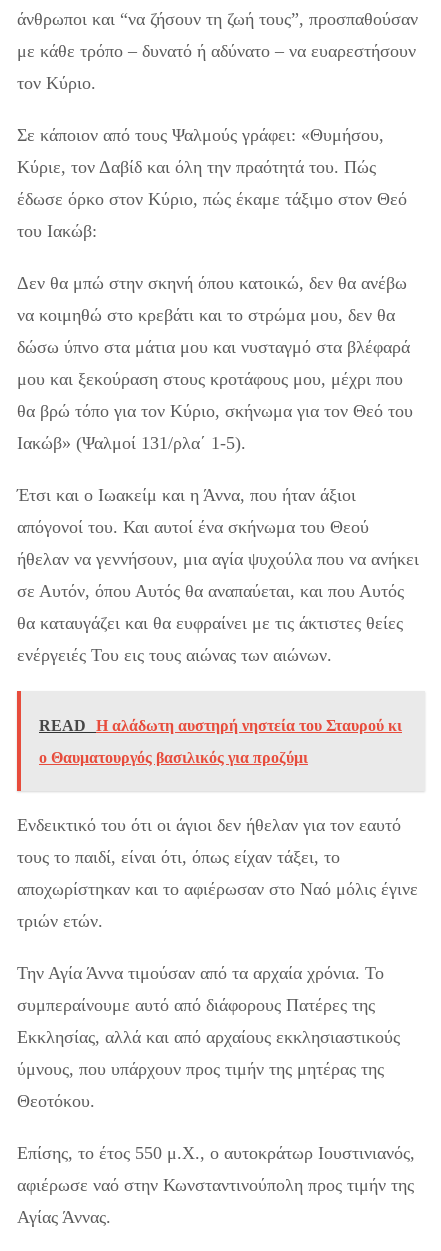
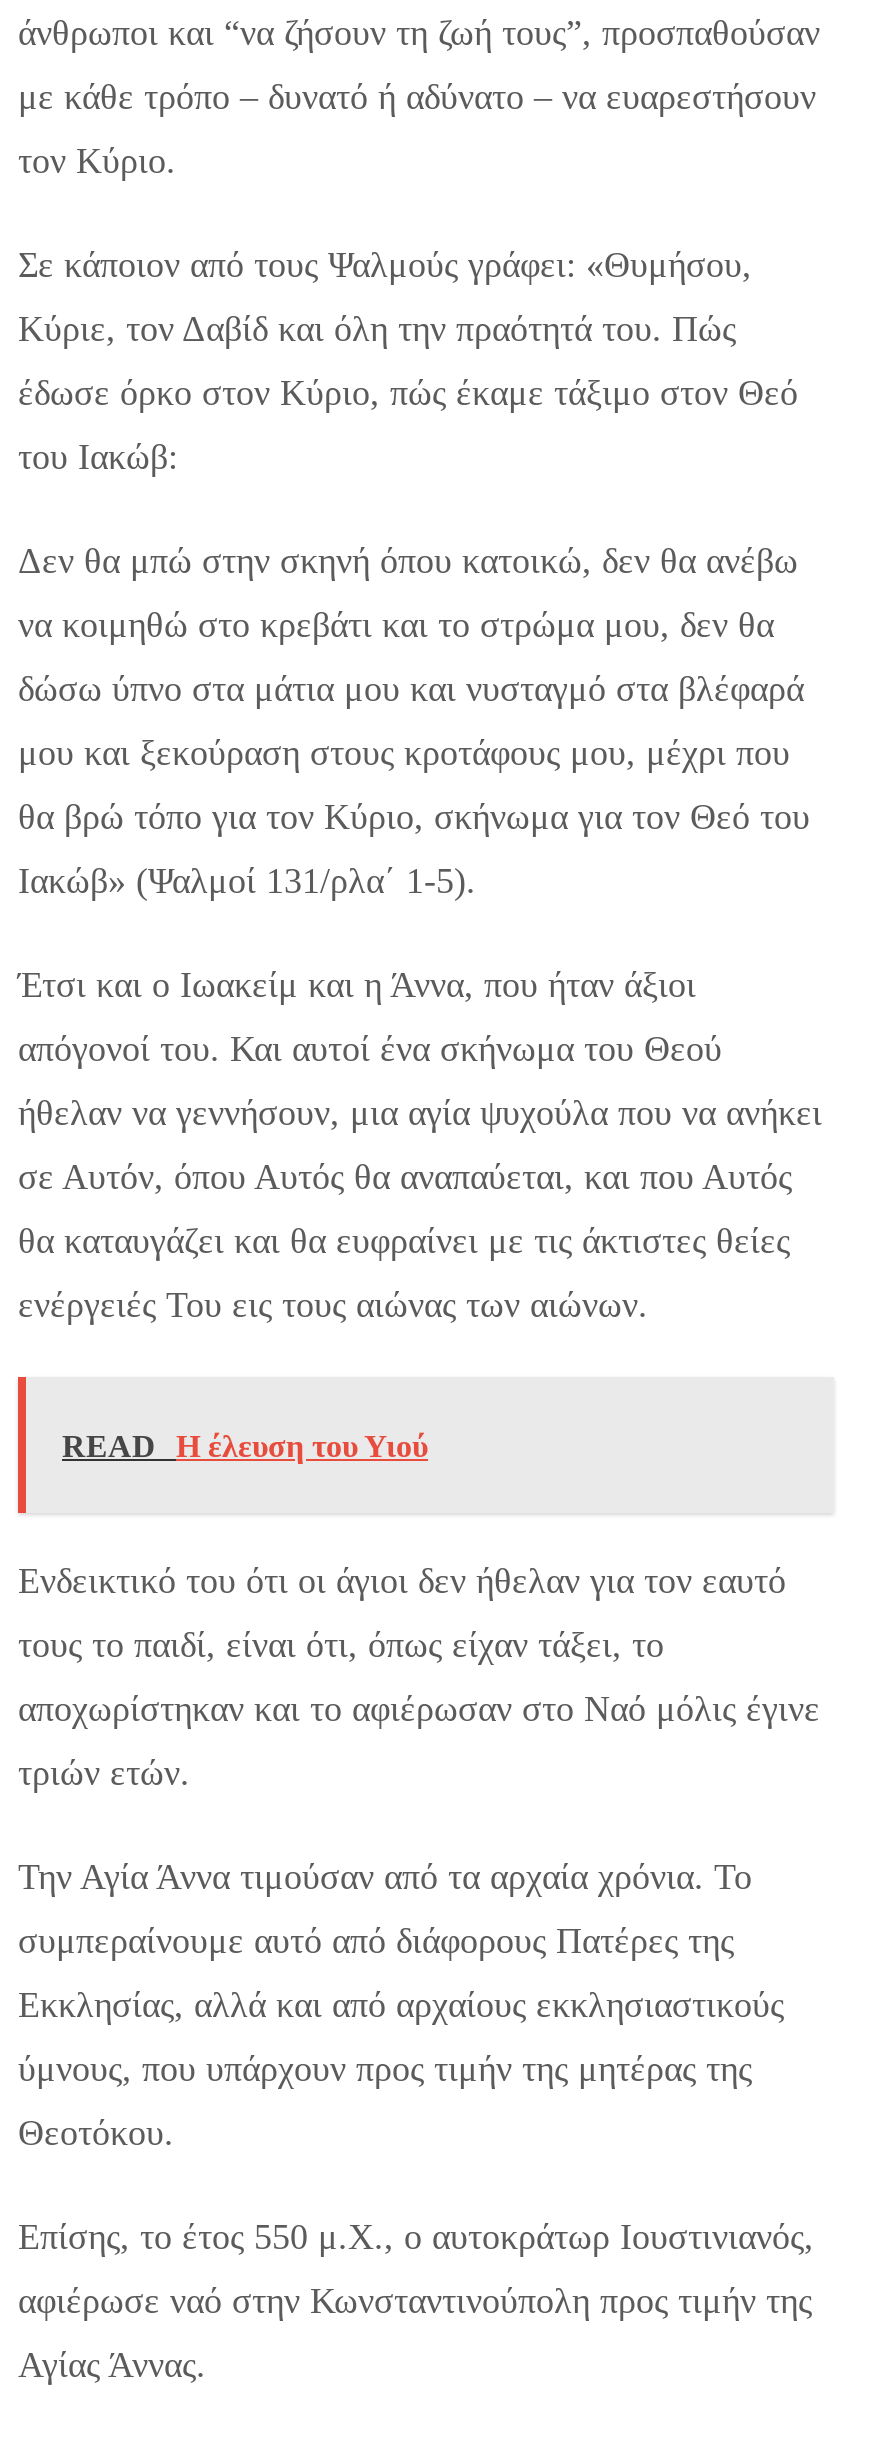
[39,717,402,766] READ Η αλάδωτη αυστηρή νηστεία του Σταυρού κι | ο Θαυματουργός βασιλικός για προζύμι -> [62,1428,428,1462] READ Η έλευση του Υιού

